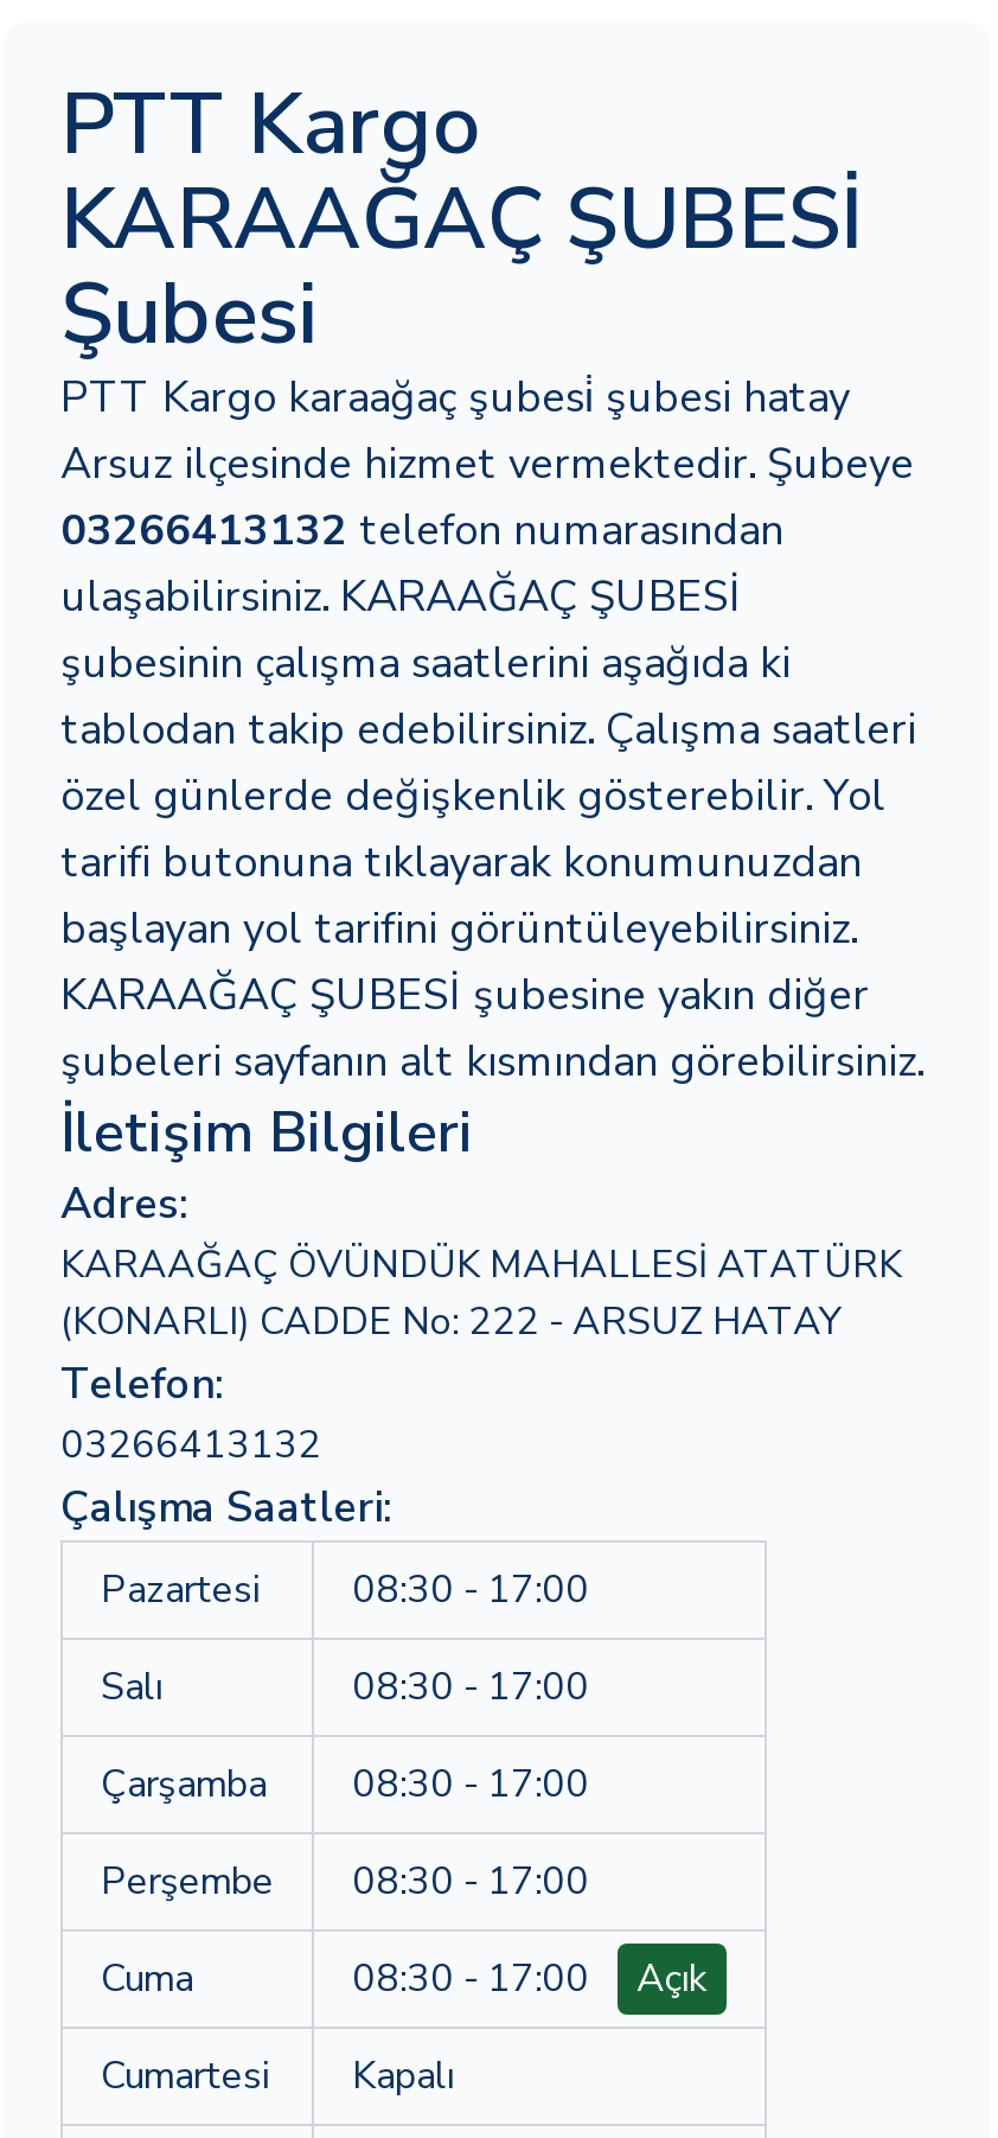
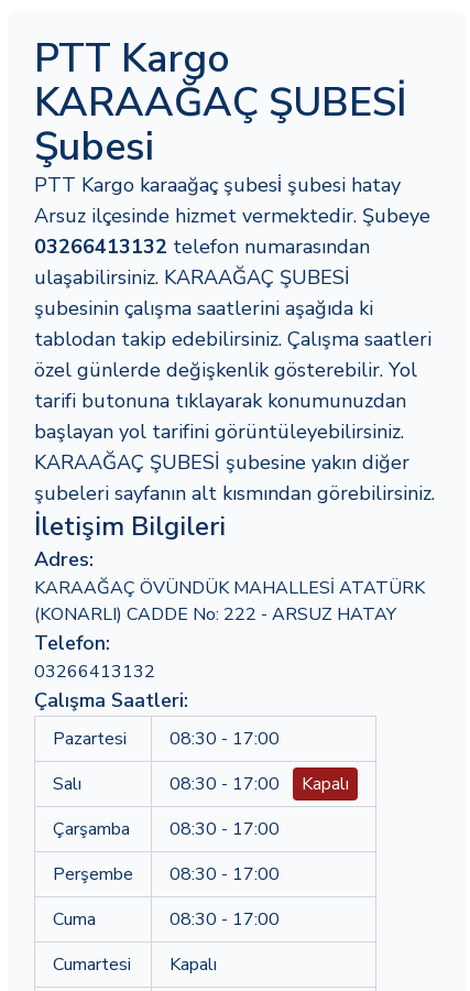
none -> [302,772,349,796] Kapalı
[636,1953,708,2005] Açık -> none

